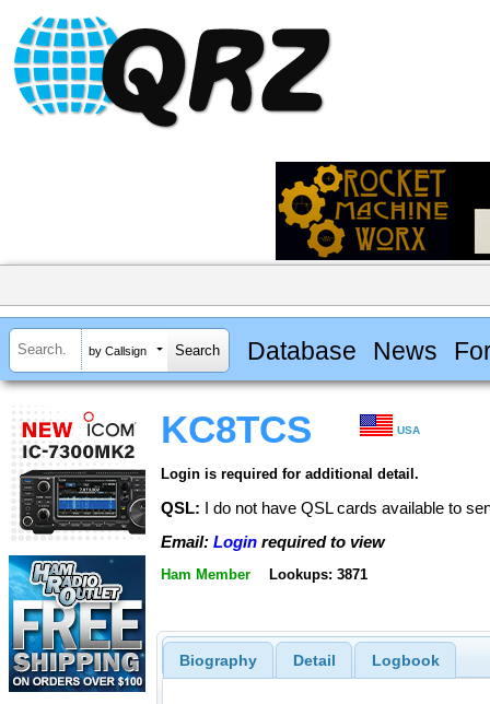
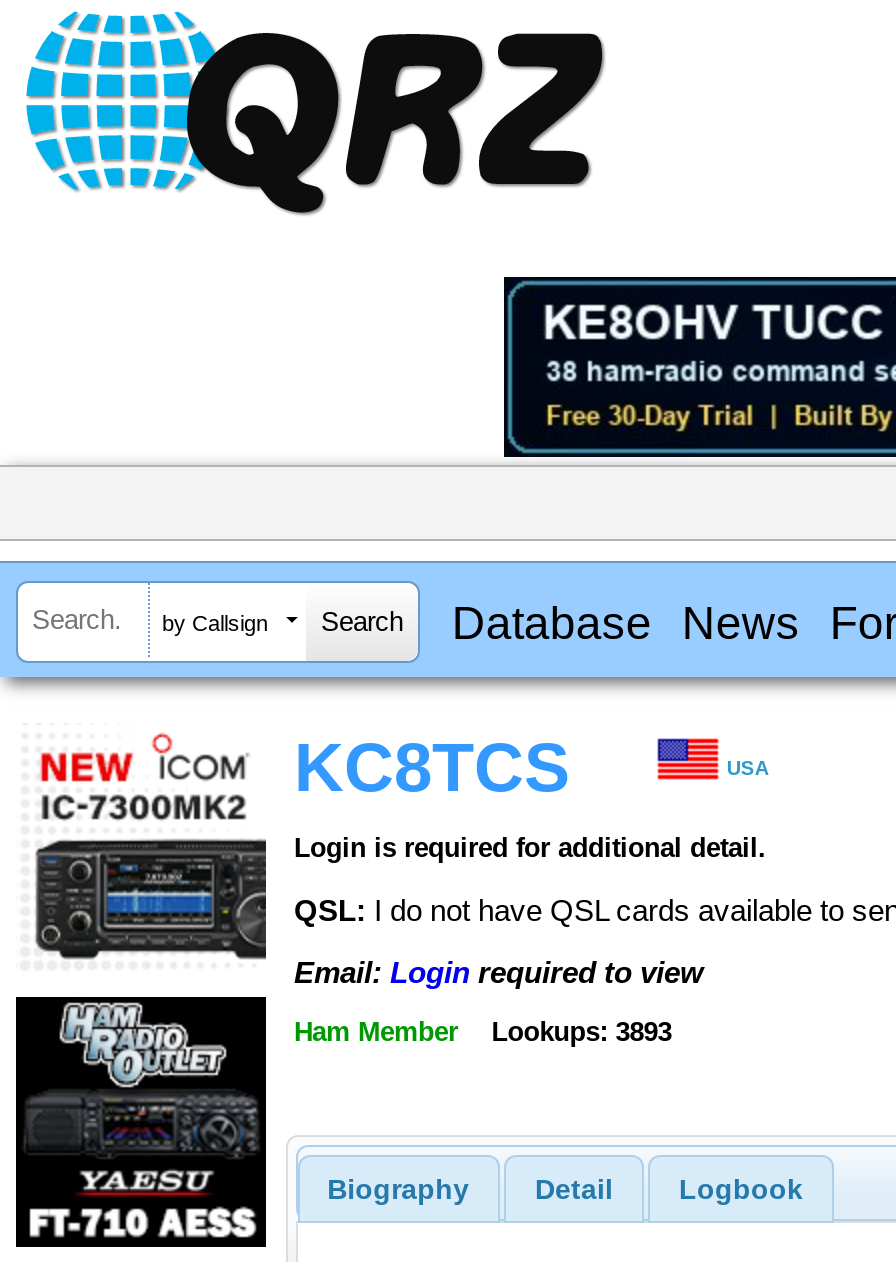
[277,162,487,260] [image] -> [506,277,890,457] [image]
[8,554,367,693] [image] | Ham Member Lookups: 3871 -> [14,995,672,1249] [image] | Ham Member Lookups: 3893

